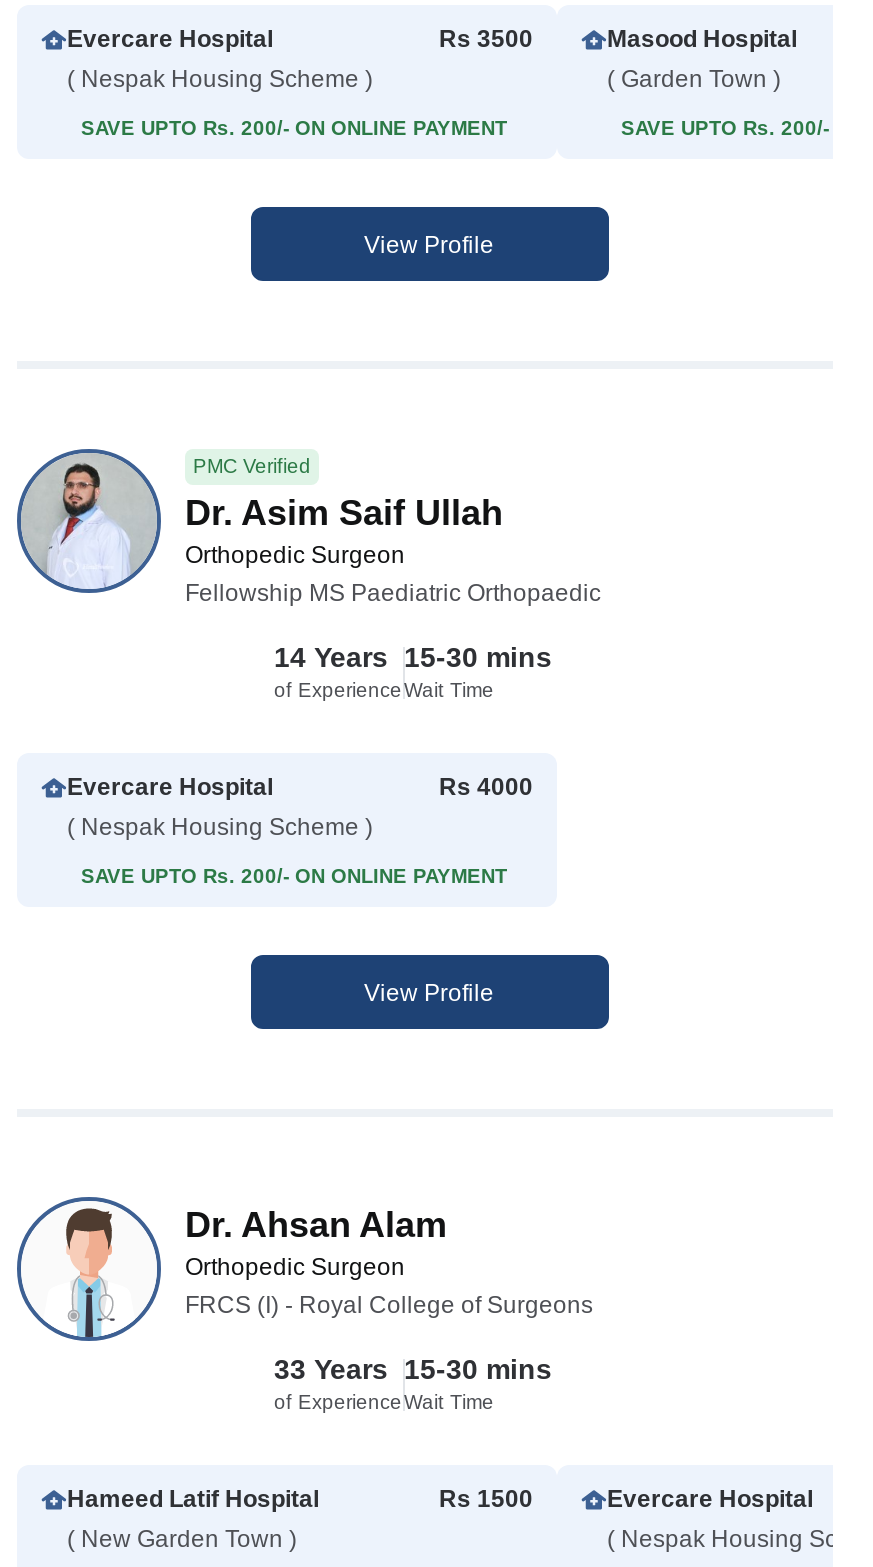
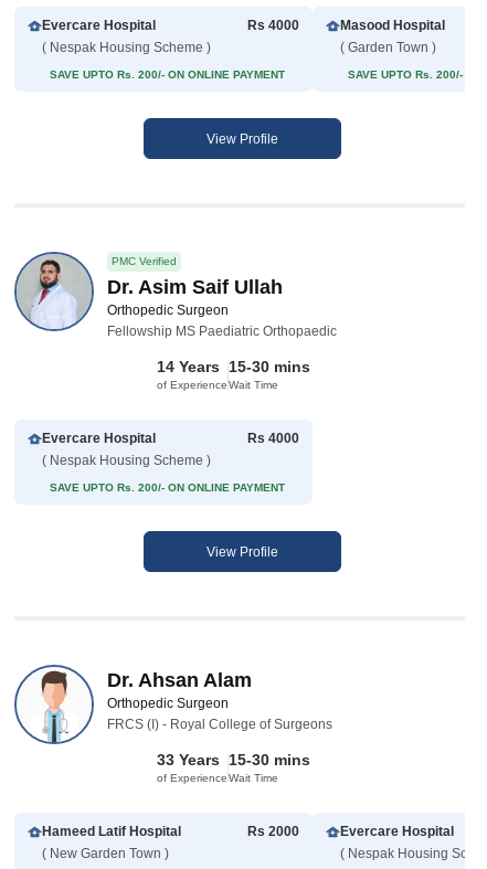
[439,25,533,53] Rs 3500 -> [247,18,299,33] Rs 4000
[439,1485,533,1513] Rs 1500 -> [247,824,299,839] Rs 2000

